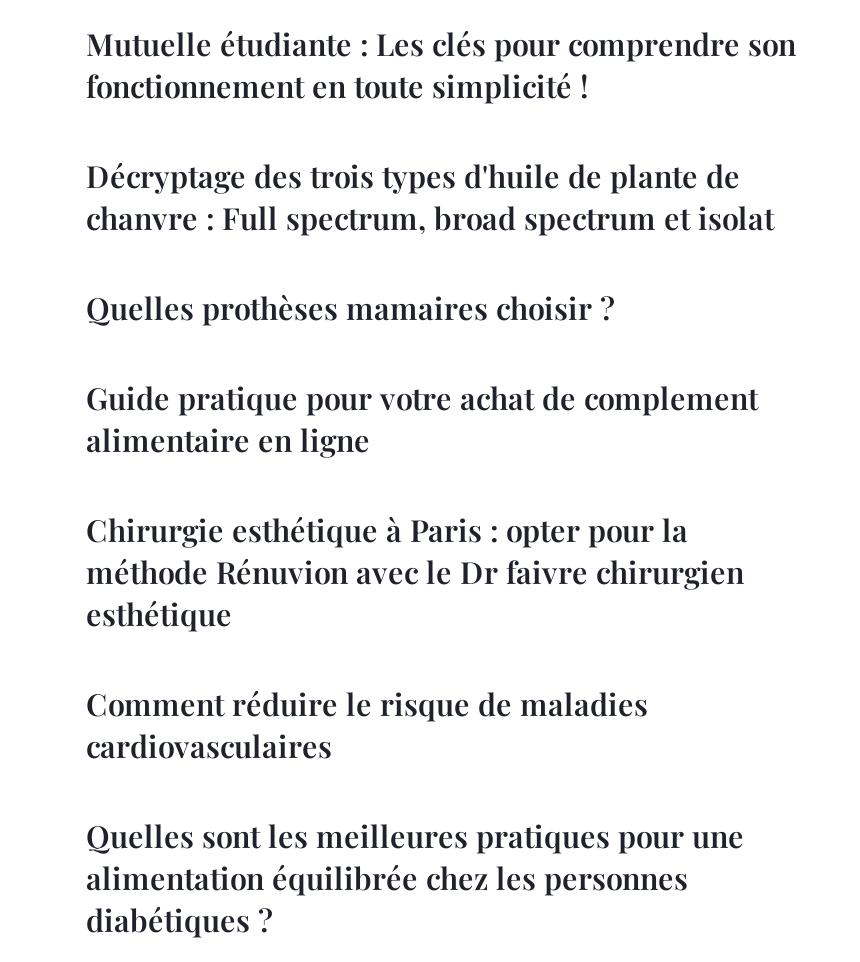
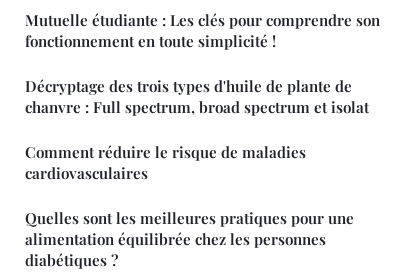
[86,288,758,634] Quelles prothèses mamaires choisir ? | Guide pratique pour votre achat de complement | alimentaire en ligne | Chirurgie esthétique à Paris : opter pour la | méthode Rénuvion avec le Dr faivre chirurgien | esthétique -> none

